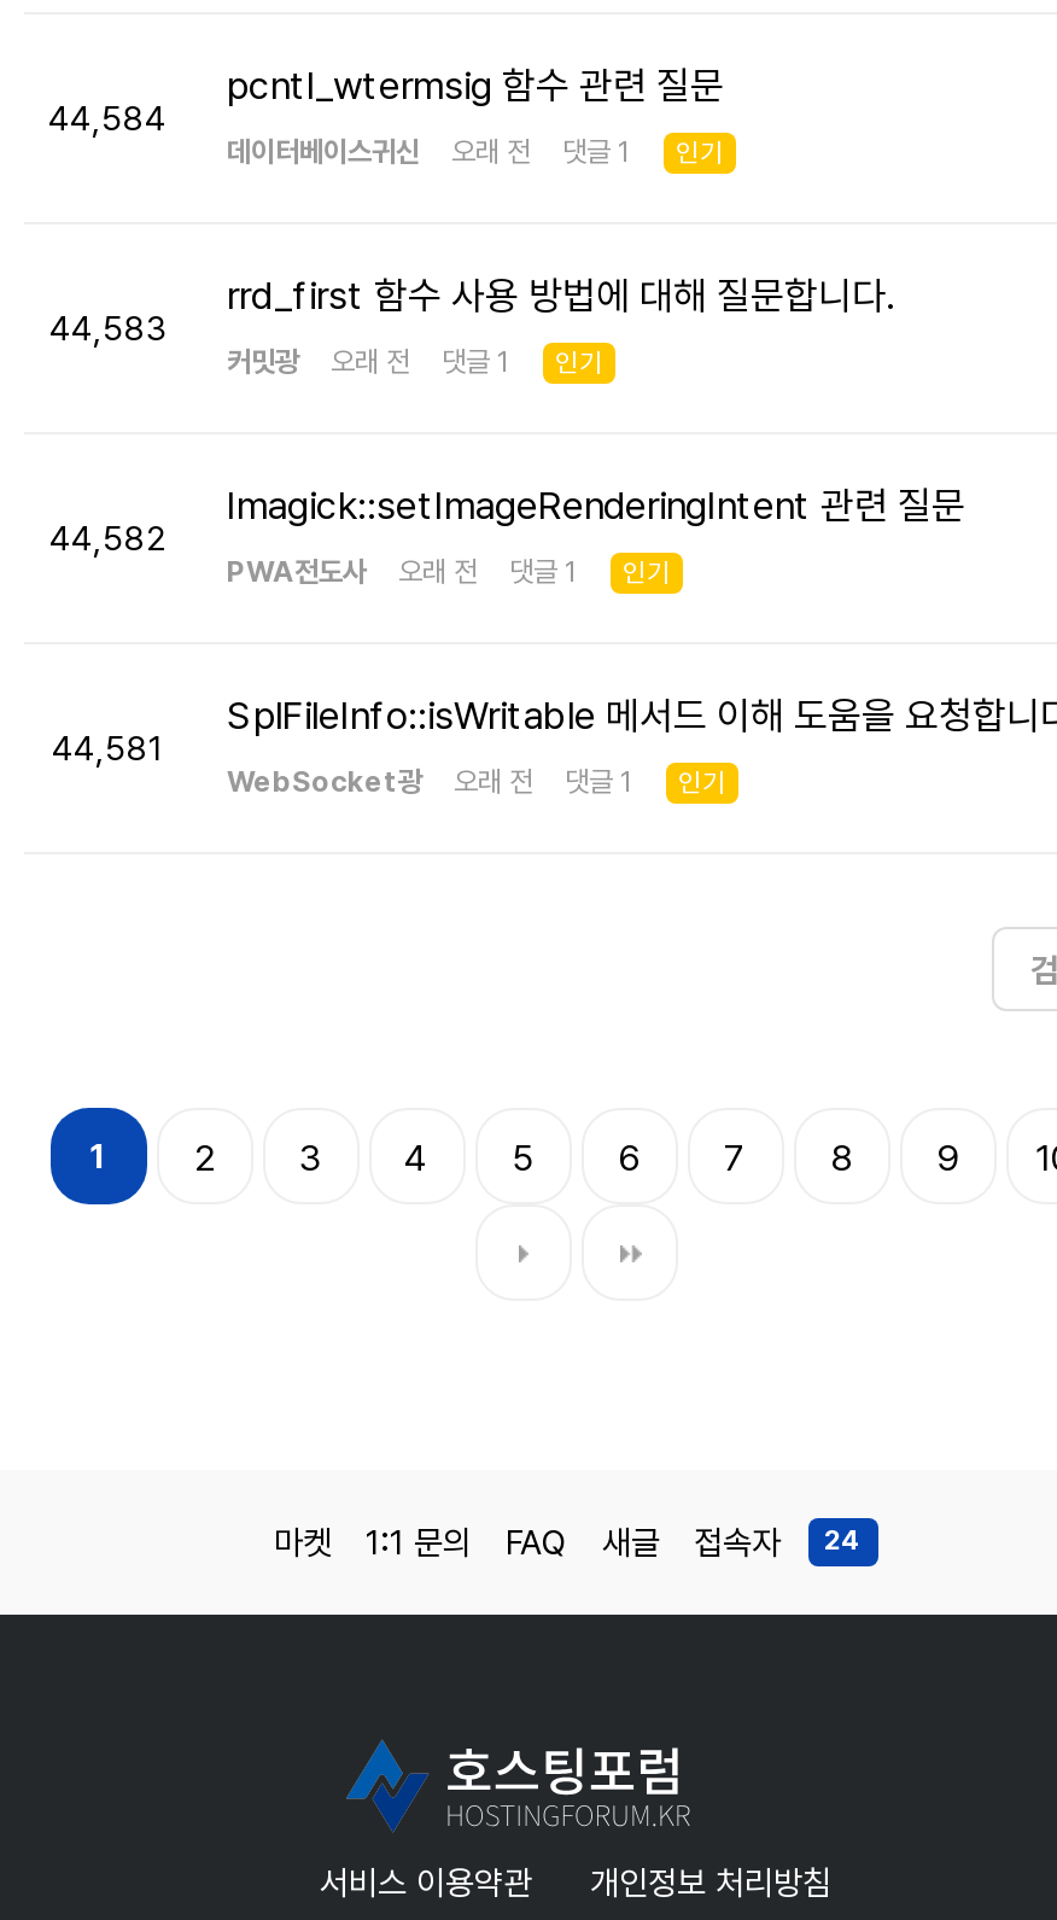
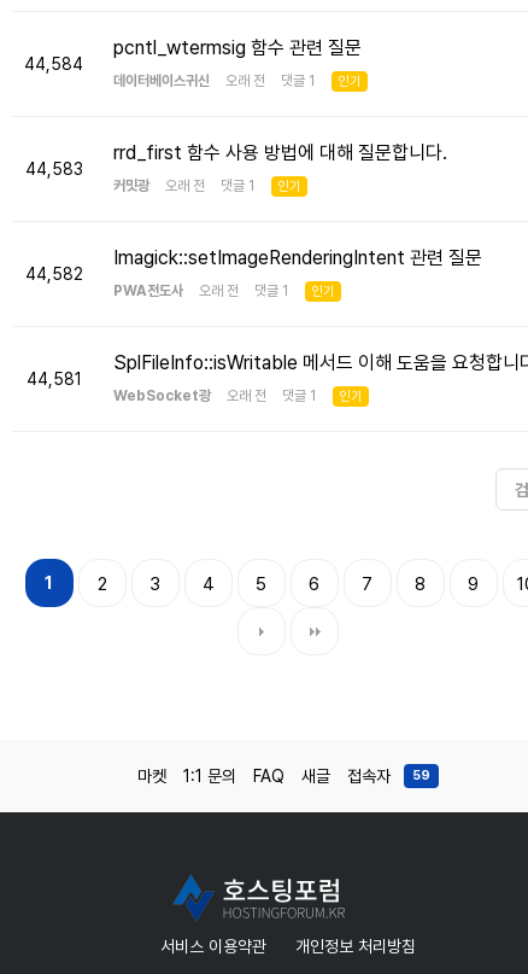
[274,1523,860,1562] 마켓 1:1 문의 FAQ 새글 접속자 24 -> [137,766,430,786] 마켓 1:1 문의 FAQ 새글 접속자 59

